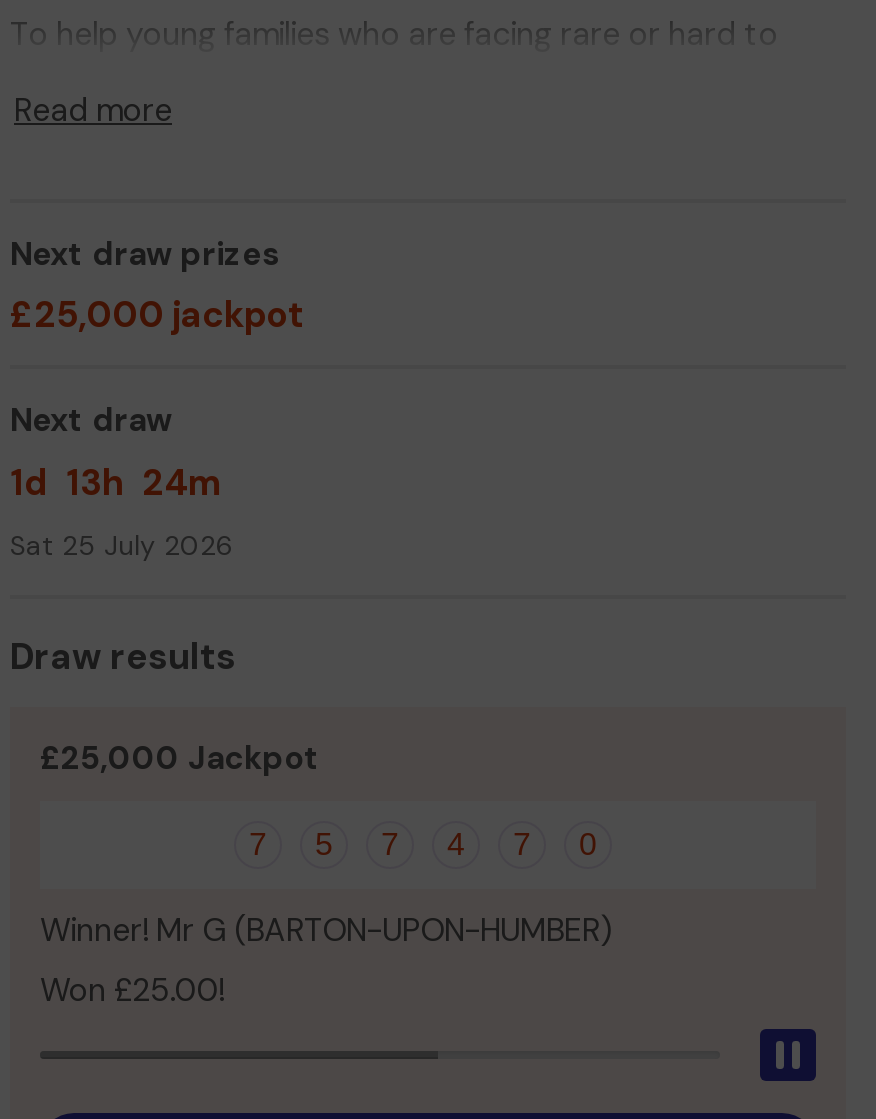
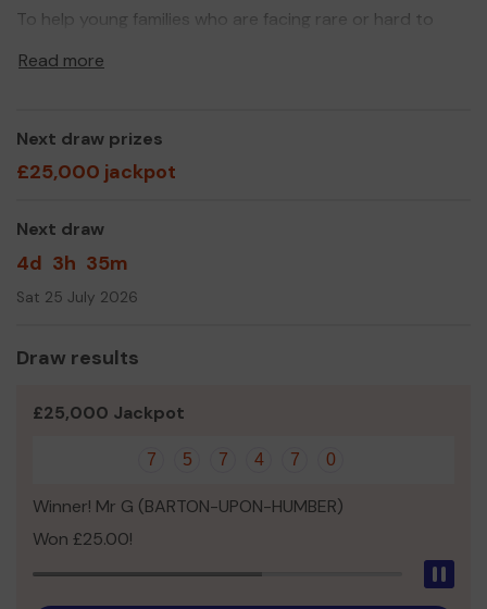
[10,458,222,506] 1d 13h 24m -> [16,250,128,276] 4d 3h 35m

